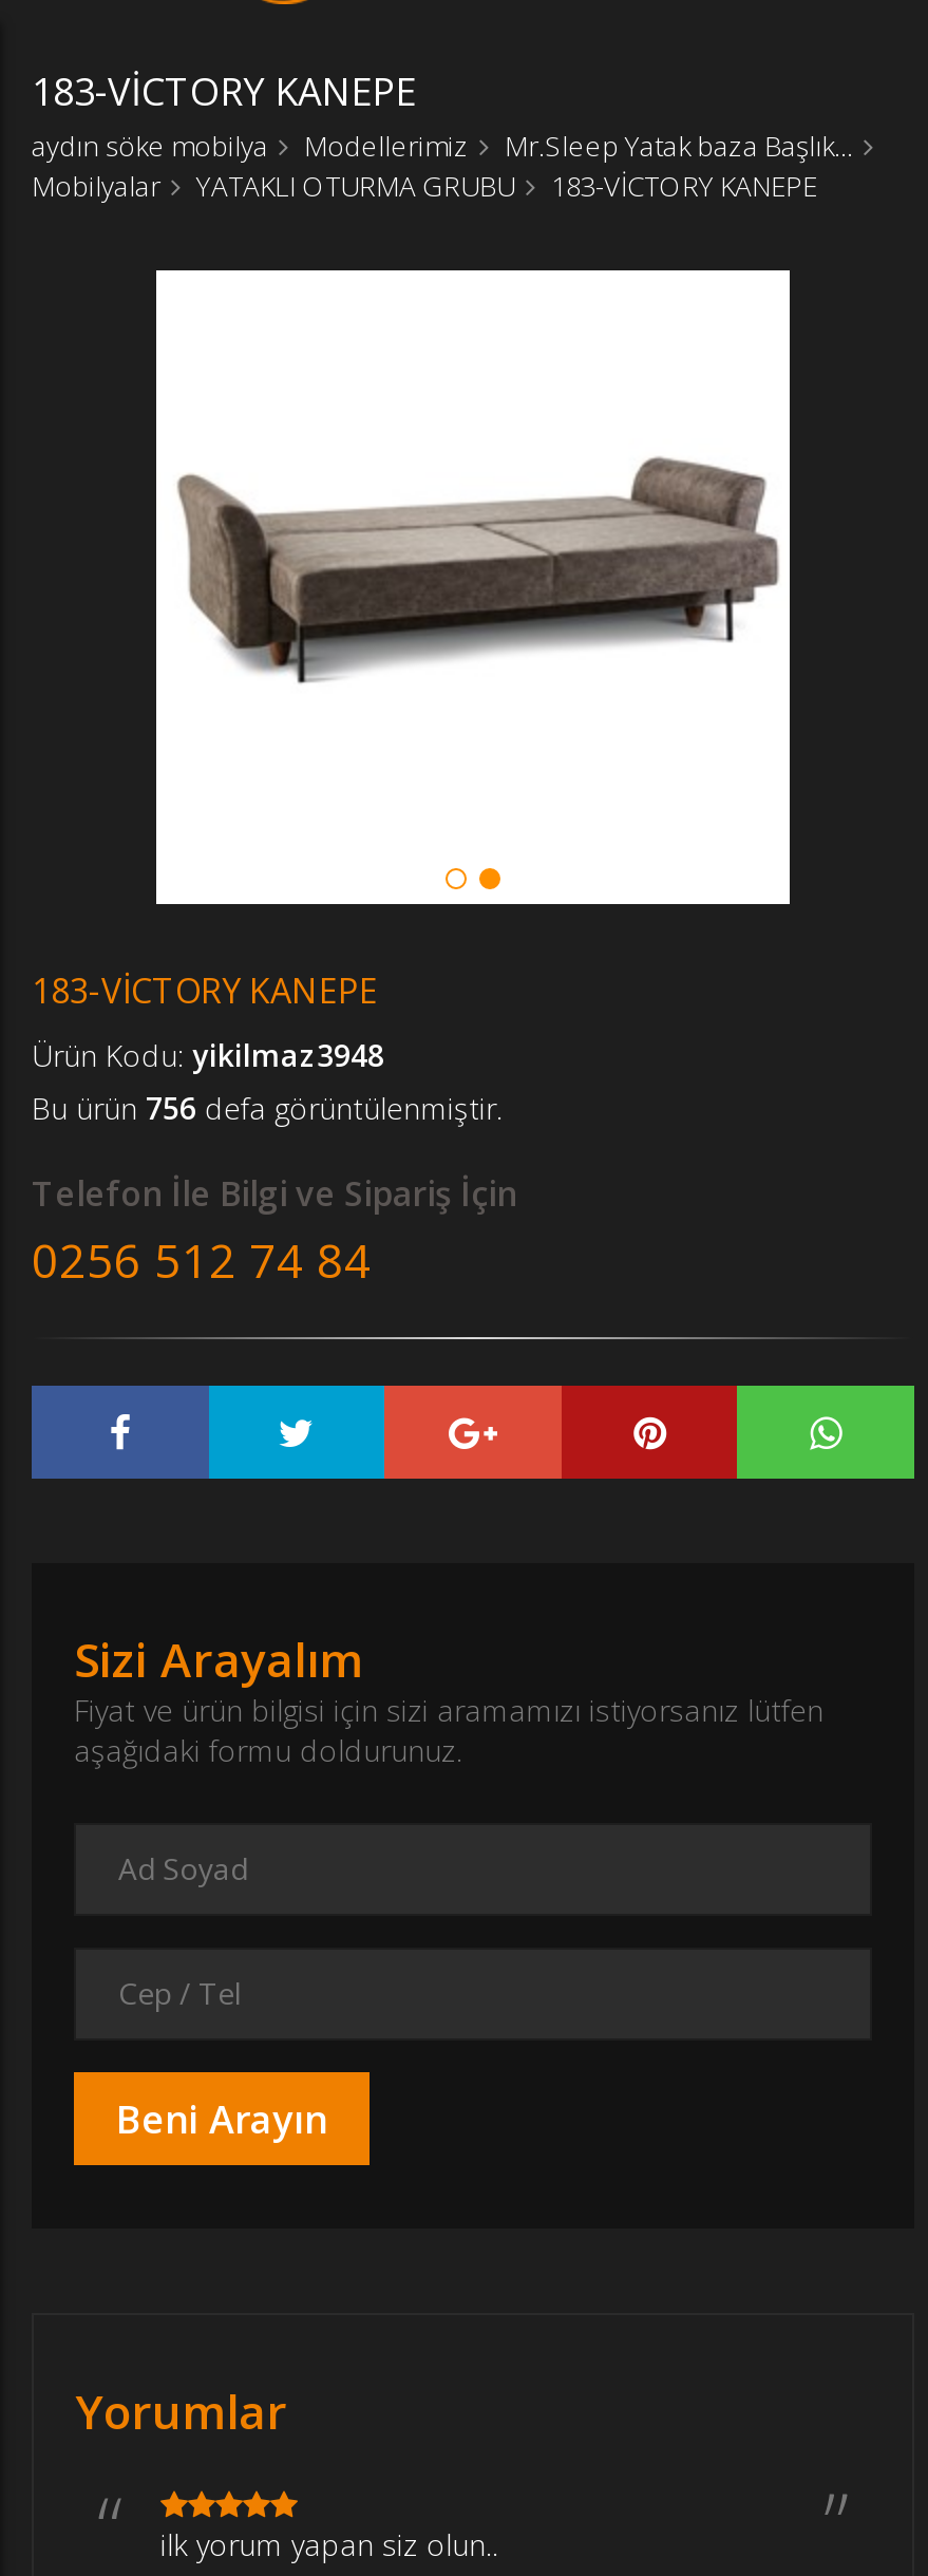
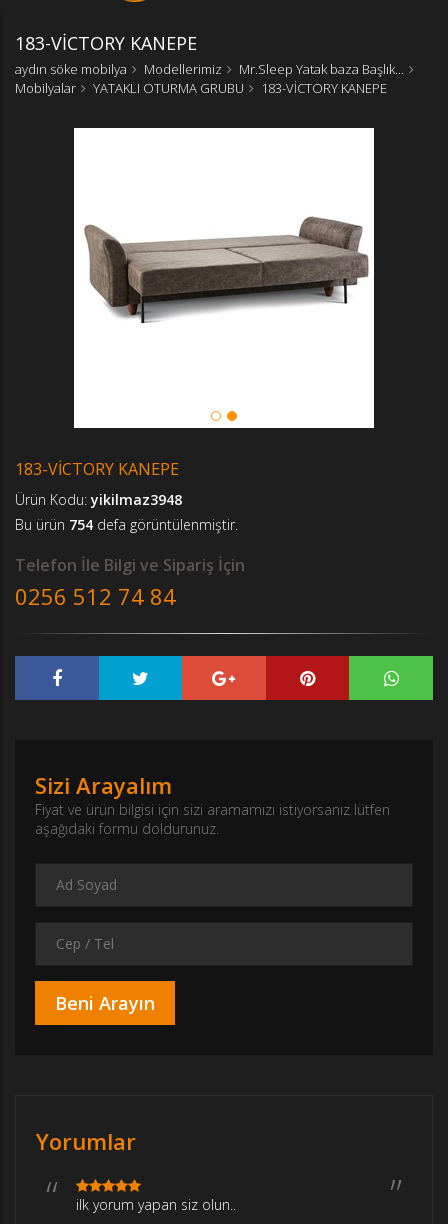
[32,1088,503,1128] Bu ürün 756 defa görüntülenmiştir. -> [15,515,238,534] Bu ürün 754 defa görüntülenmiştir.

